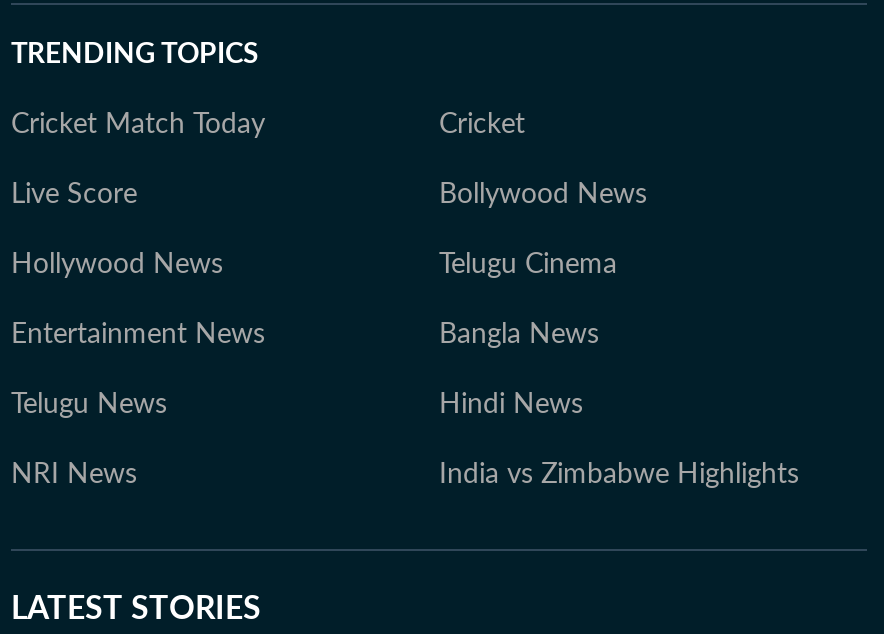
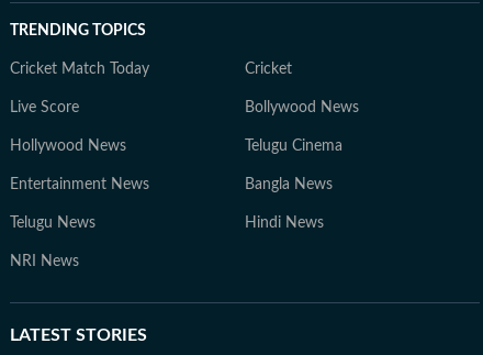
[439,460,799,488] India vs Zimbabwe Highlights -> none

